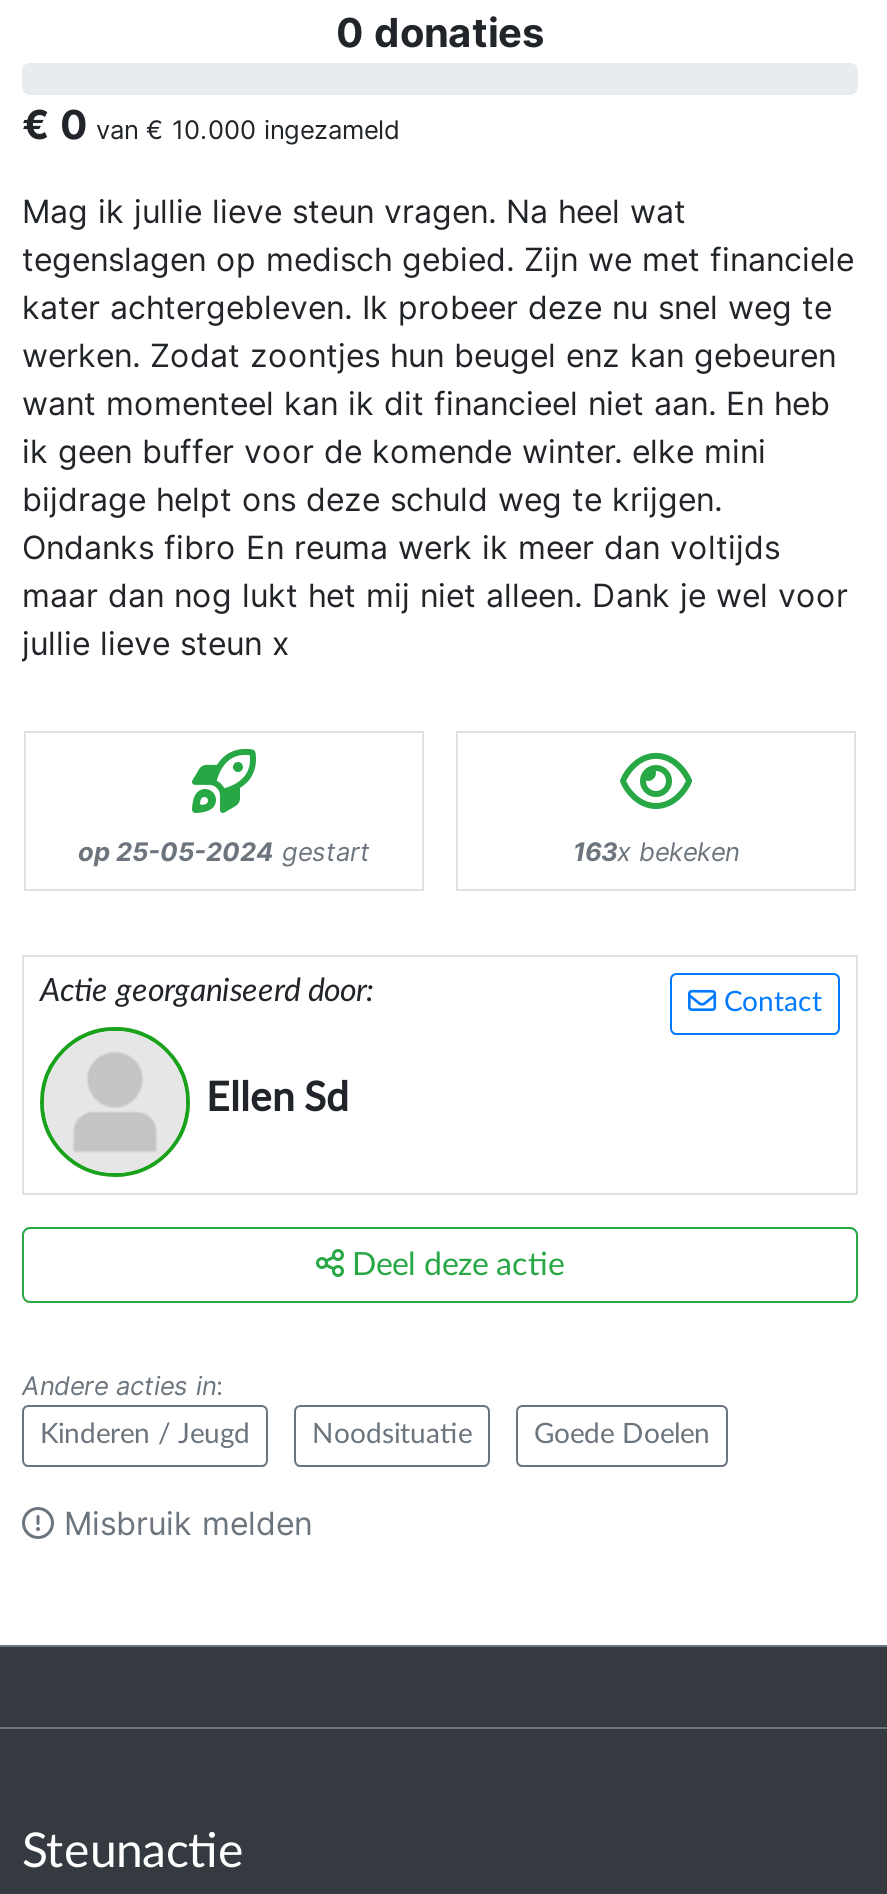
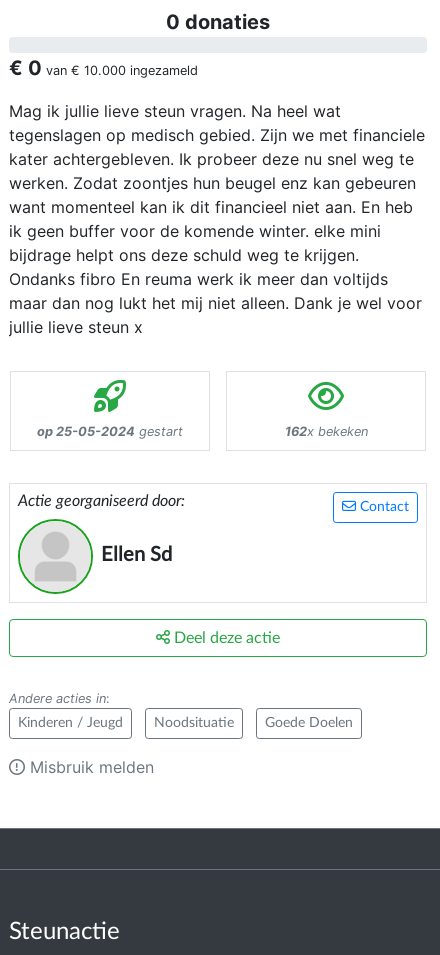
[573,838,739,868] 163x bekeken -> [284,424,367,439] 162x bekeken

